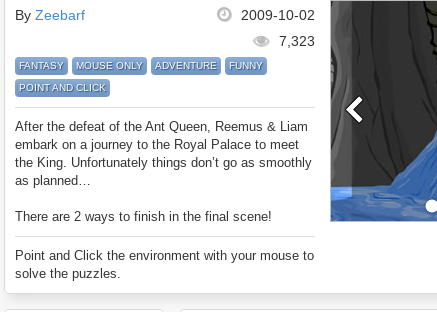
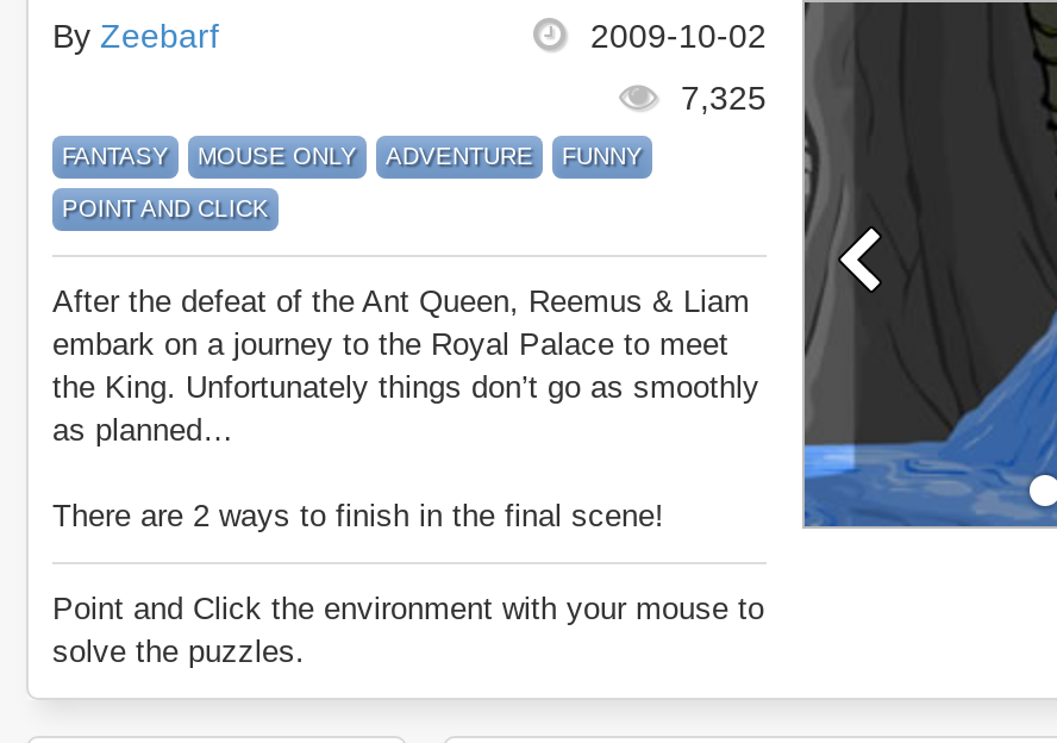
[279,33,315,49] 7,323 -> [681,79,767,117] 7,325

